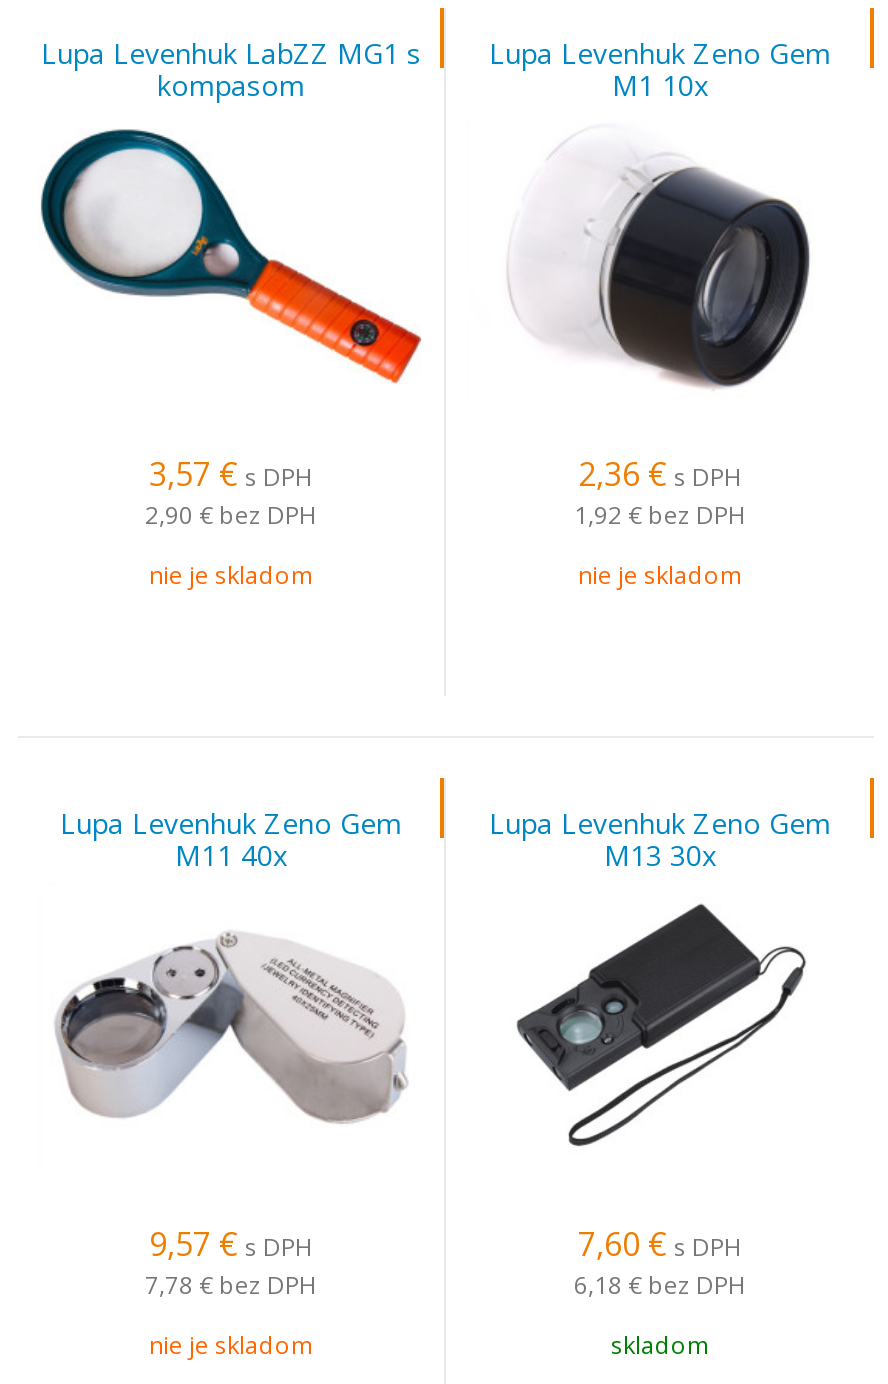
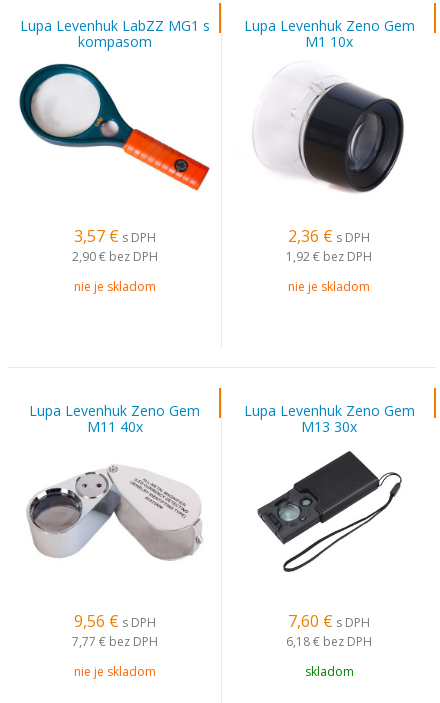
[149,1222,313,1266] 9,57 € s DPH -> [73,610,155,632] 9,56 € s DPH
[145,1268,317,1302] 7,78 € bez DPH -> [71,633,157,650] 7,77 € bez DPH

